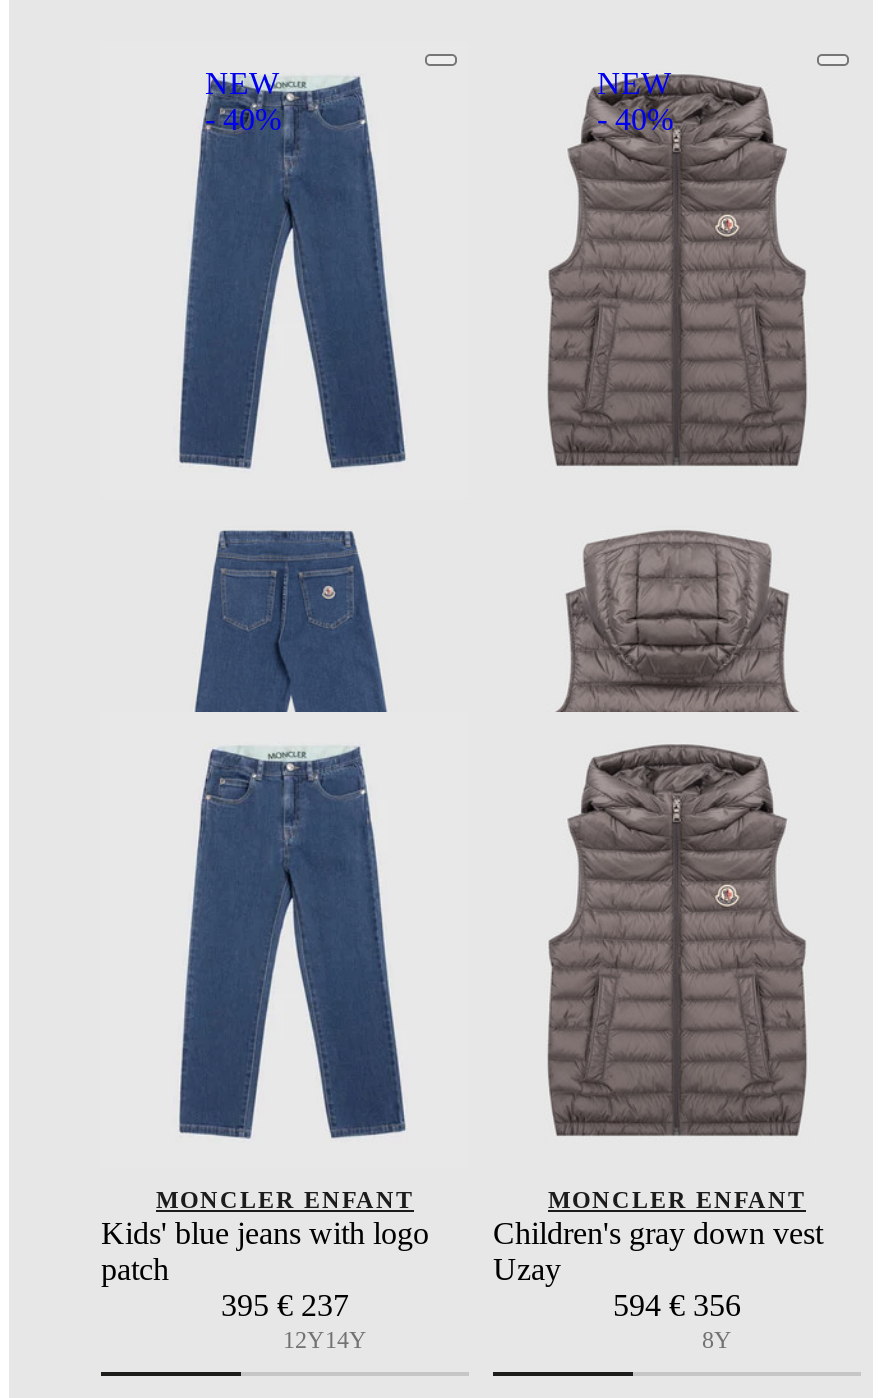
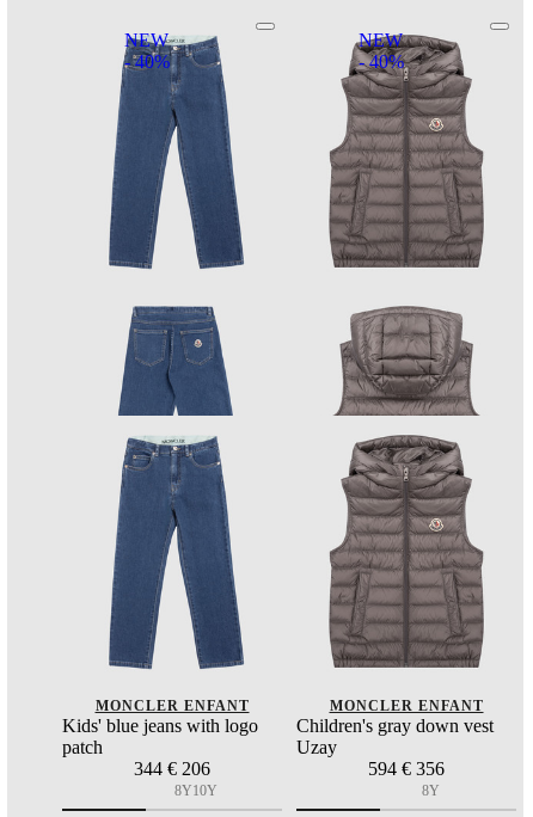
[221,1288,367,1355] 395 € 237 | 12Y14Y -> [134,759,218,799] 344 € 206 | 8Y10Y

